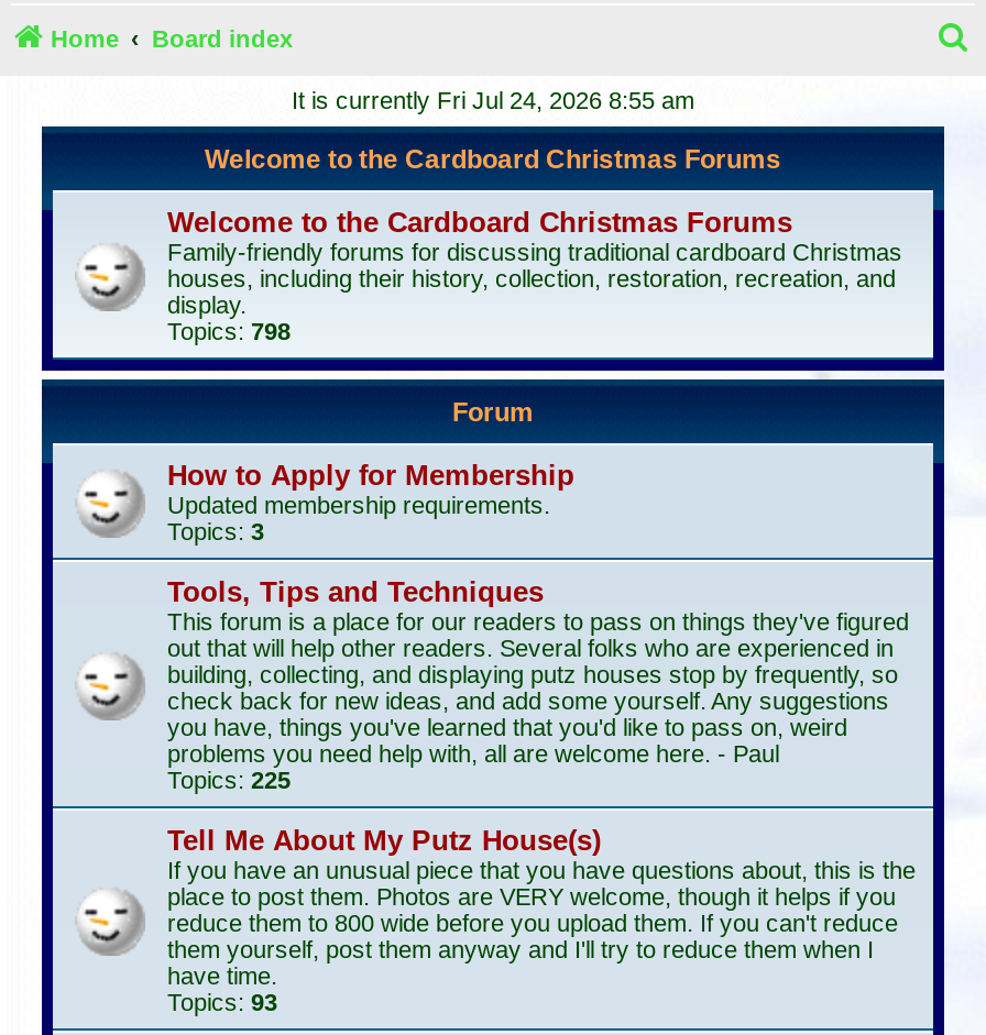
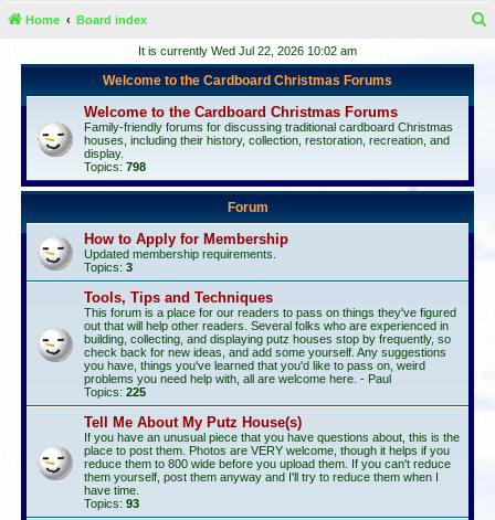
[292,87,694,113] It is currently Fri Jul 24, 2026 8:55 am -> [138,44,357,57] It is currently Wed Jul 22, 2026 10:02 am

